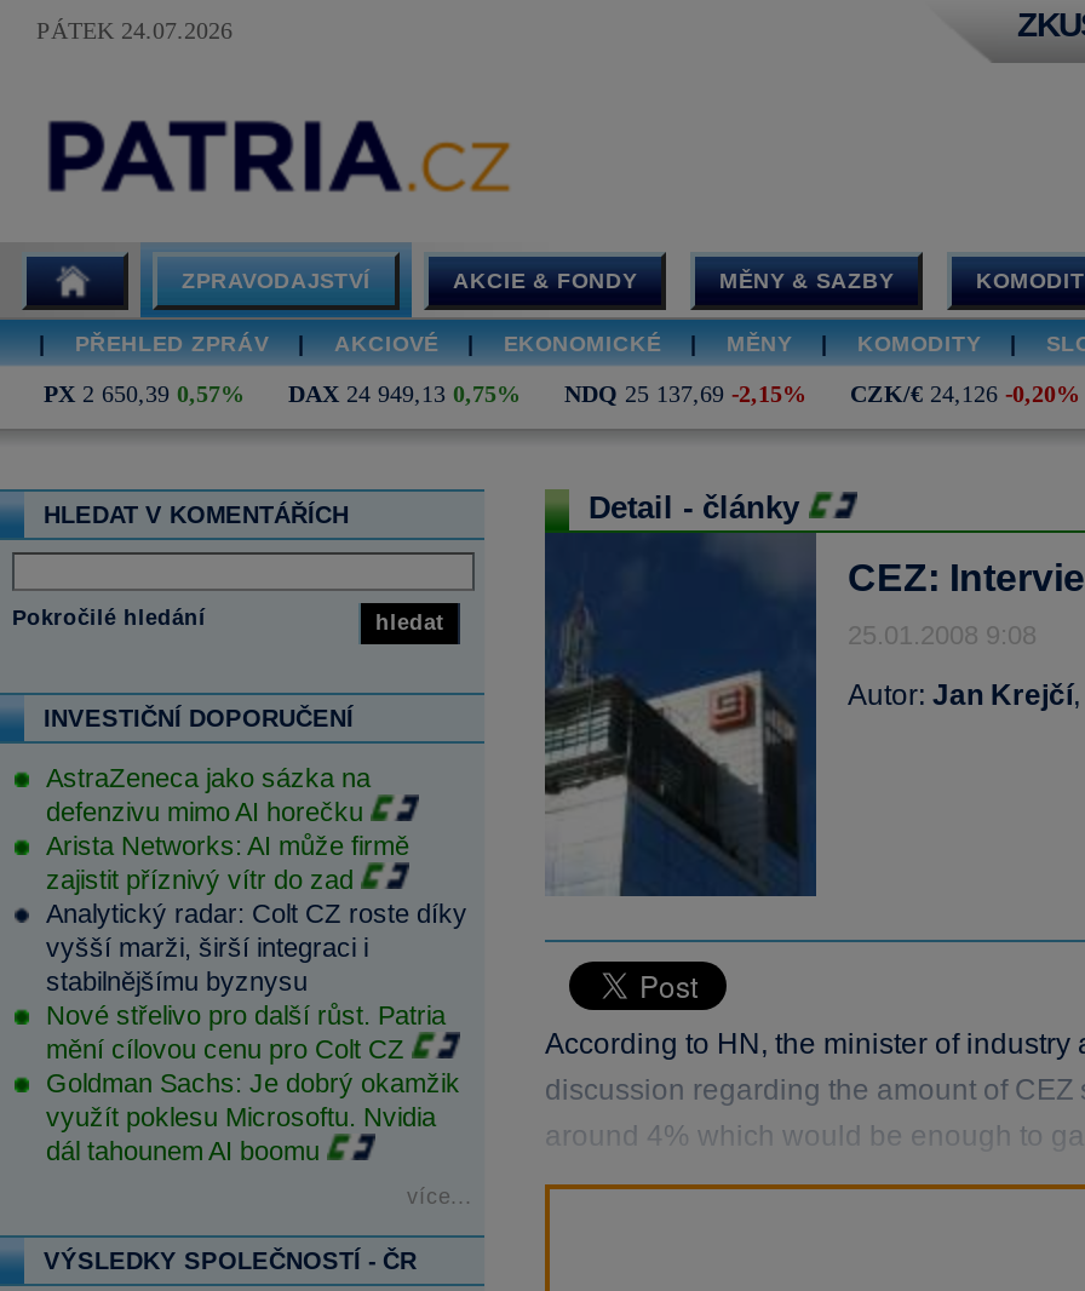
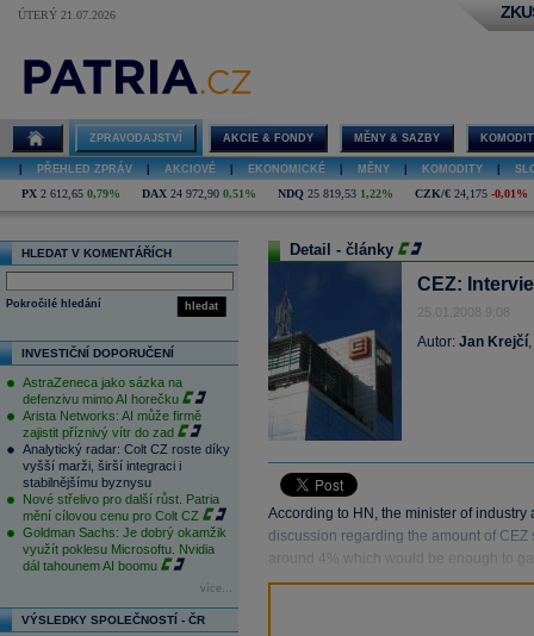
[36,17,232,44] PÁTEK 24.07.2026 -> [18,8,116,21] ÚTERÝ 21.07.2026
[44,380,245,407] PX 2 650,39 0,57% -> [21,187,120,200] PX 2 612,65 0,79%
[288,380,521,407] DAX 24 949,13 0,75% -> [142,187,256,200] DAX 24 972,90 0,51%
[564,380,806,407] NDQ 25 137,69 -2,15% -> [278,187,393,200] NDQ 25 819,53 1,22%
[850,380,1080,407] CZK/€ 24,126 -0,20% -> [415,187,528,200] CZK/€ 24,175 -0,01%

